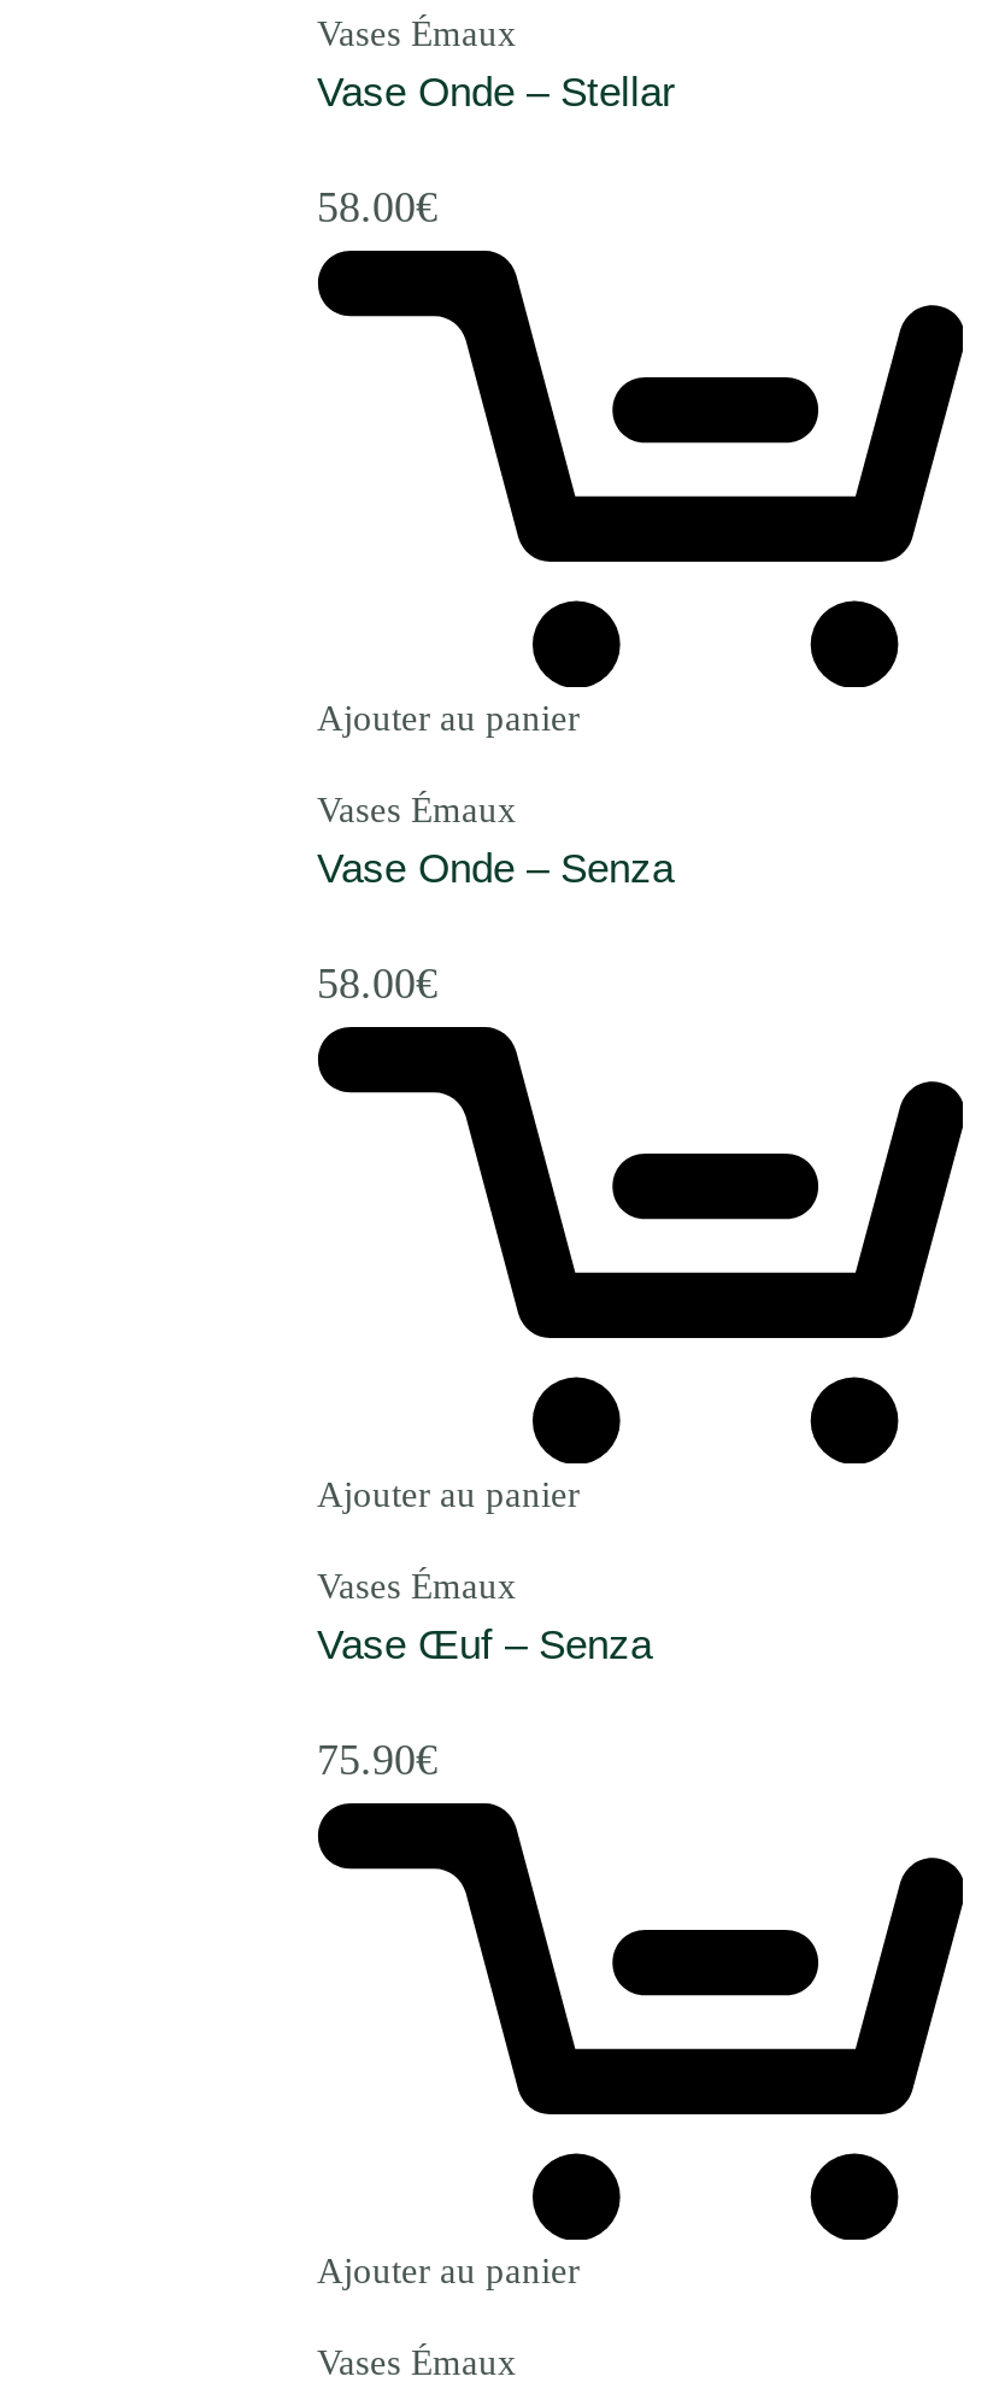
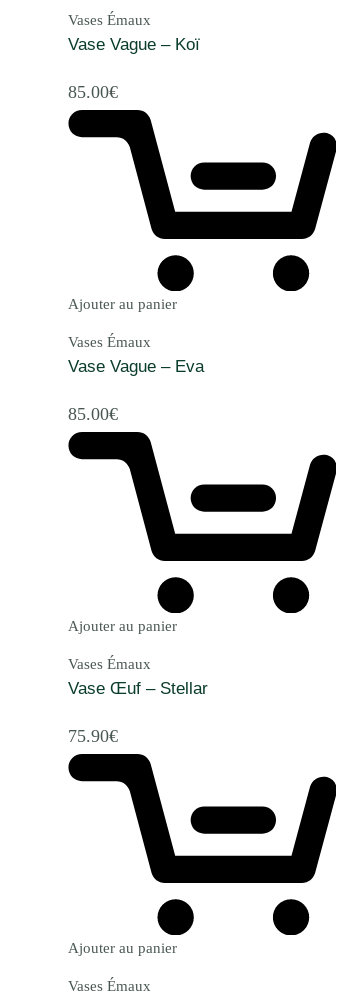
[317,71,676,116] Vase Onde – Stellar -> [68,35,200,54] Vase Vague – Koï
[317,182,437,230] 58.00€ -> [68,82,118,102] 85.00€
[317,847,674,893] Vase Onde – Senza -> [68,357,204,376] Vase Vague – Eva
[317,959,437,1007] 58.00€ -> [68,404,118,424] 85.00€
[317,1623,652,1669] Vase Œuf – Senza -> [68,679,208,698] Vase Œuf – Stellar

